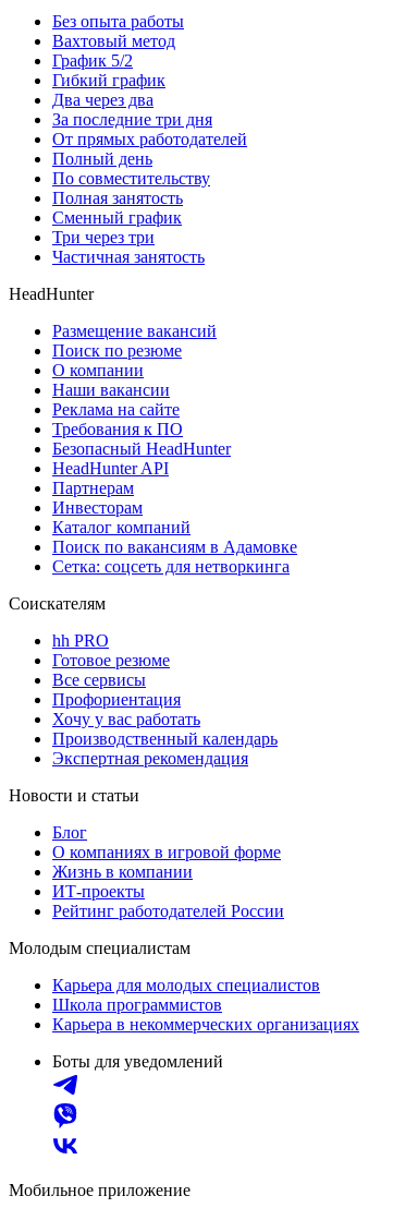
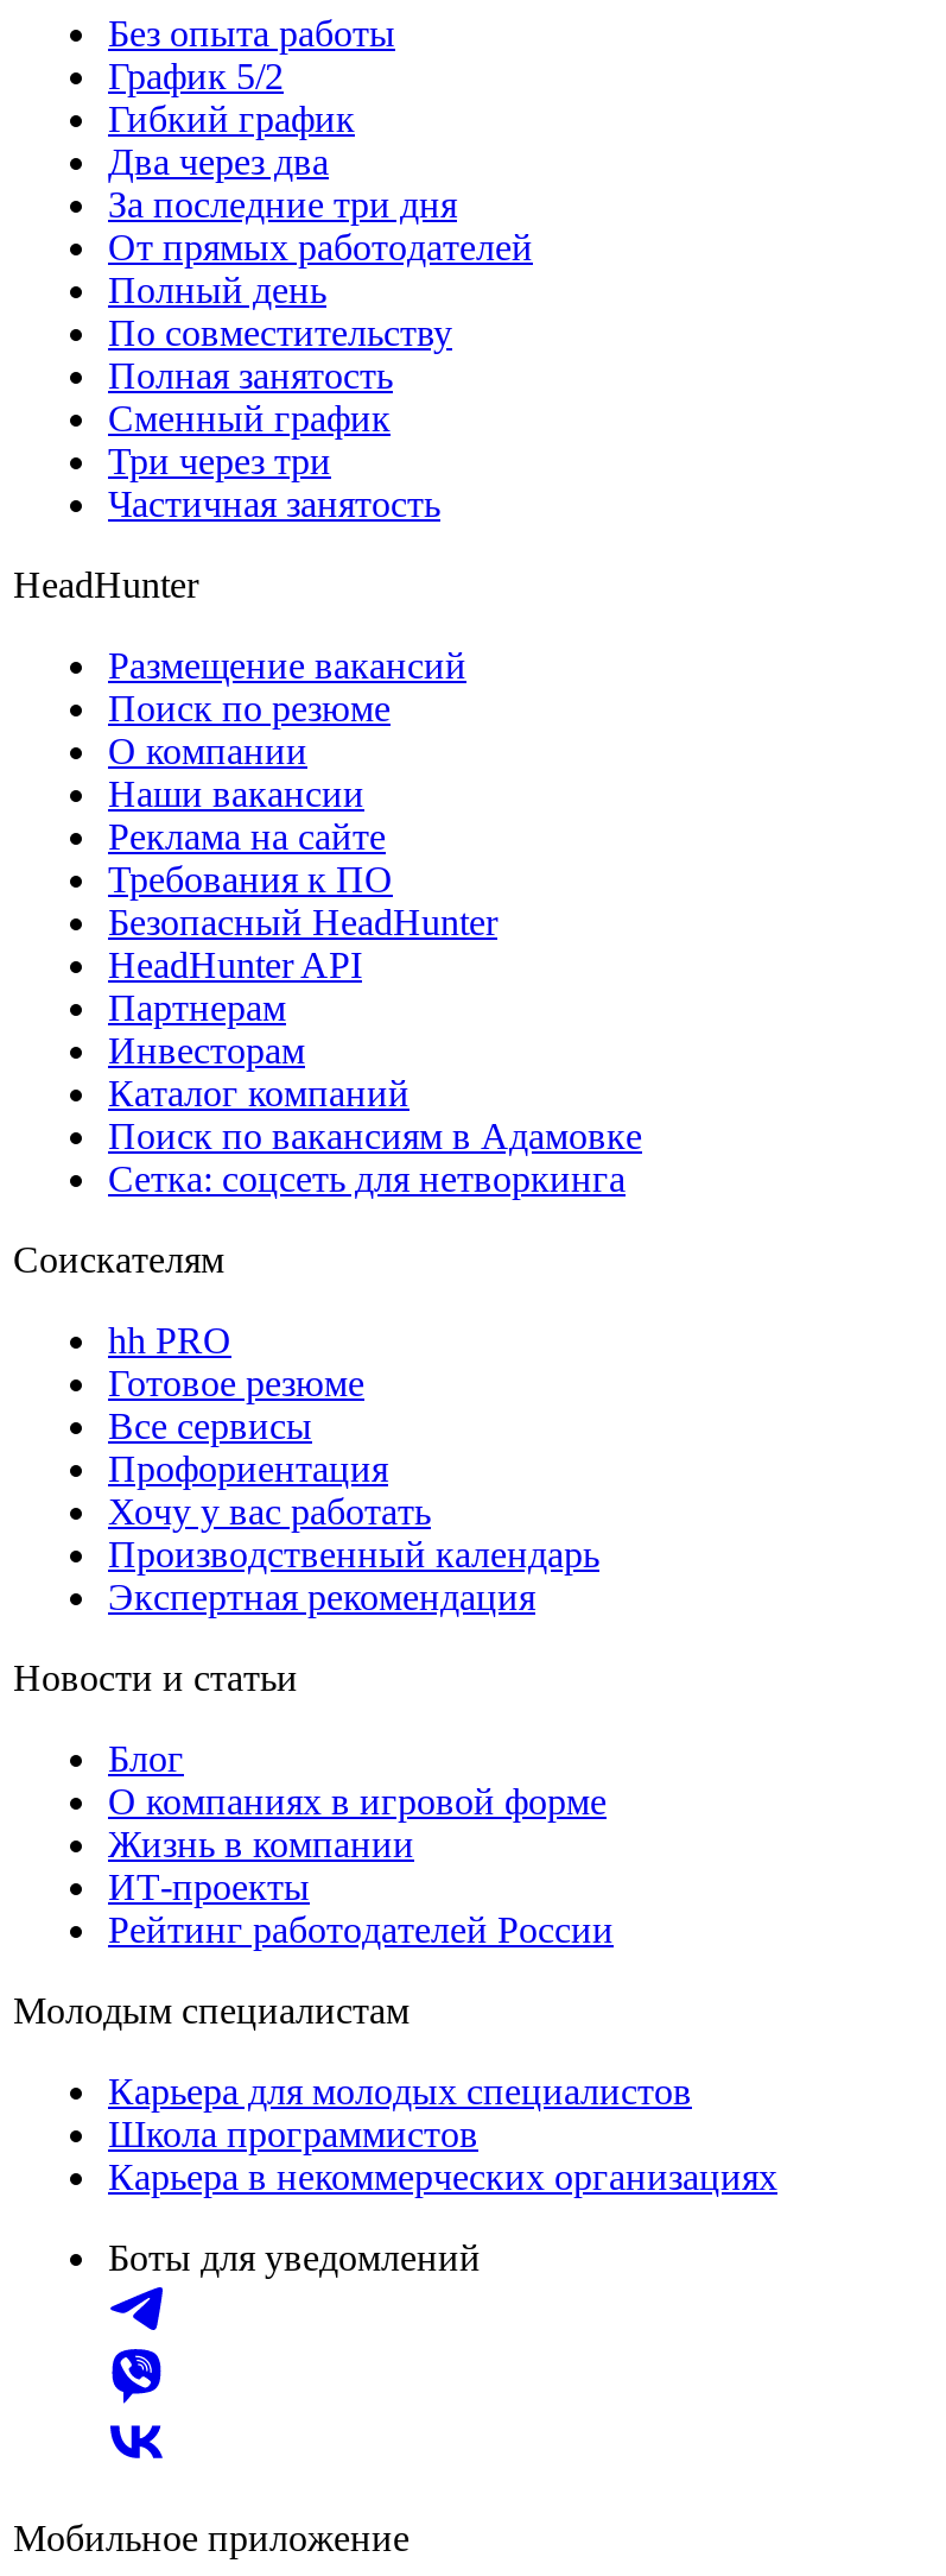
[52,32,175,50] Вахтовый метод -> none

